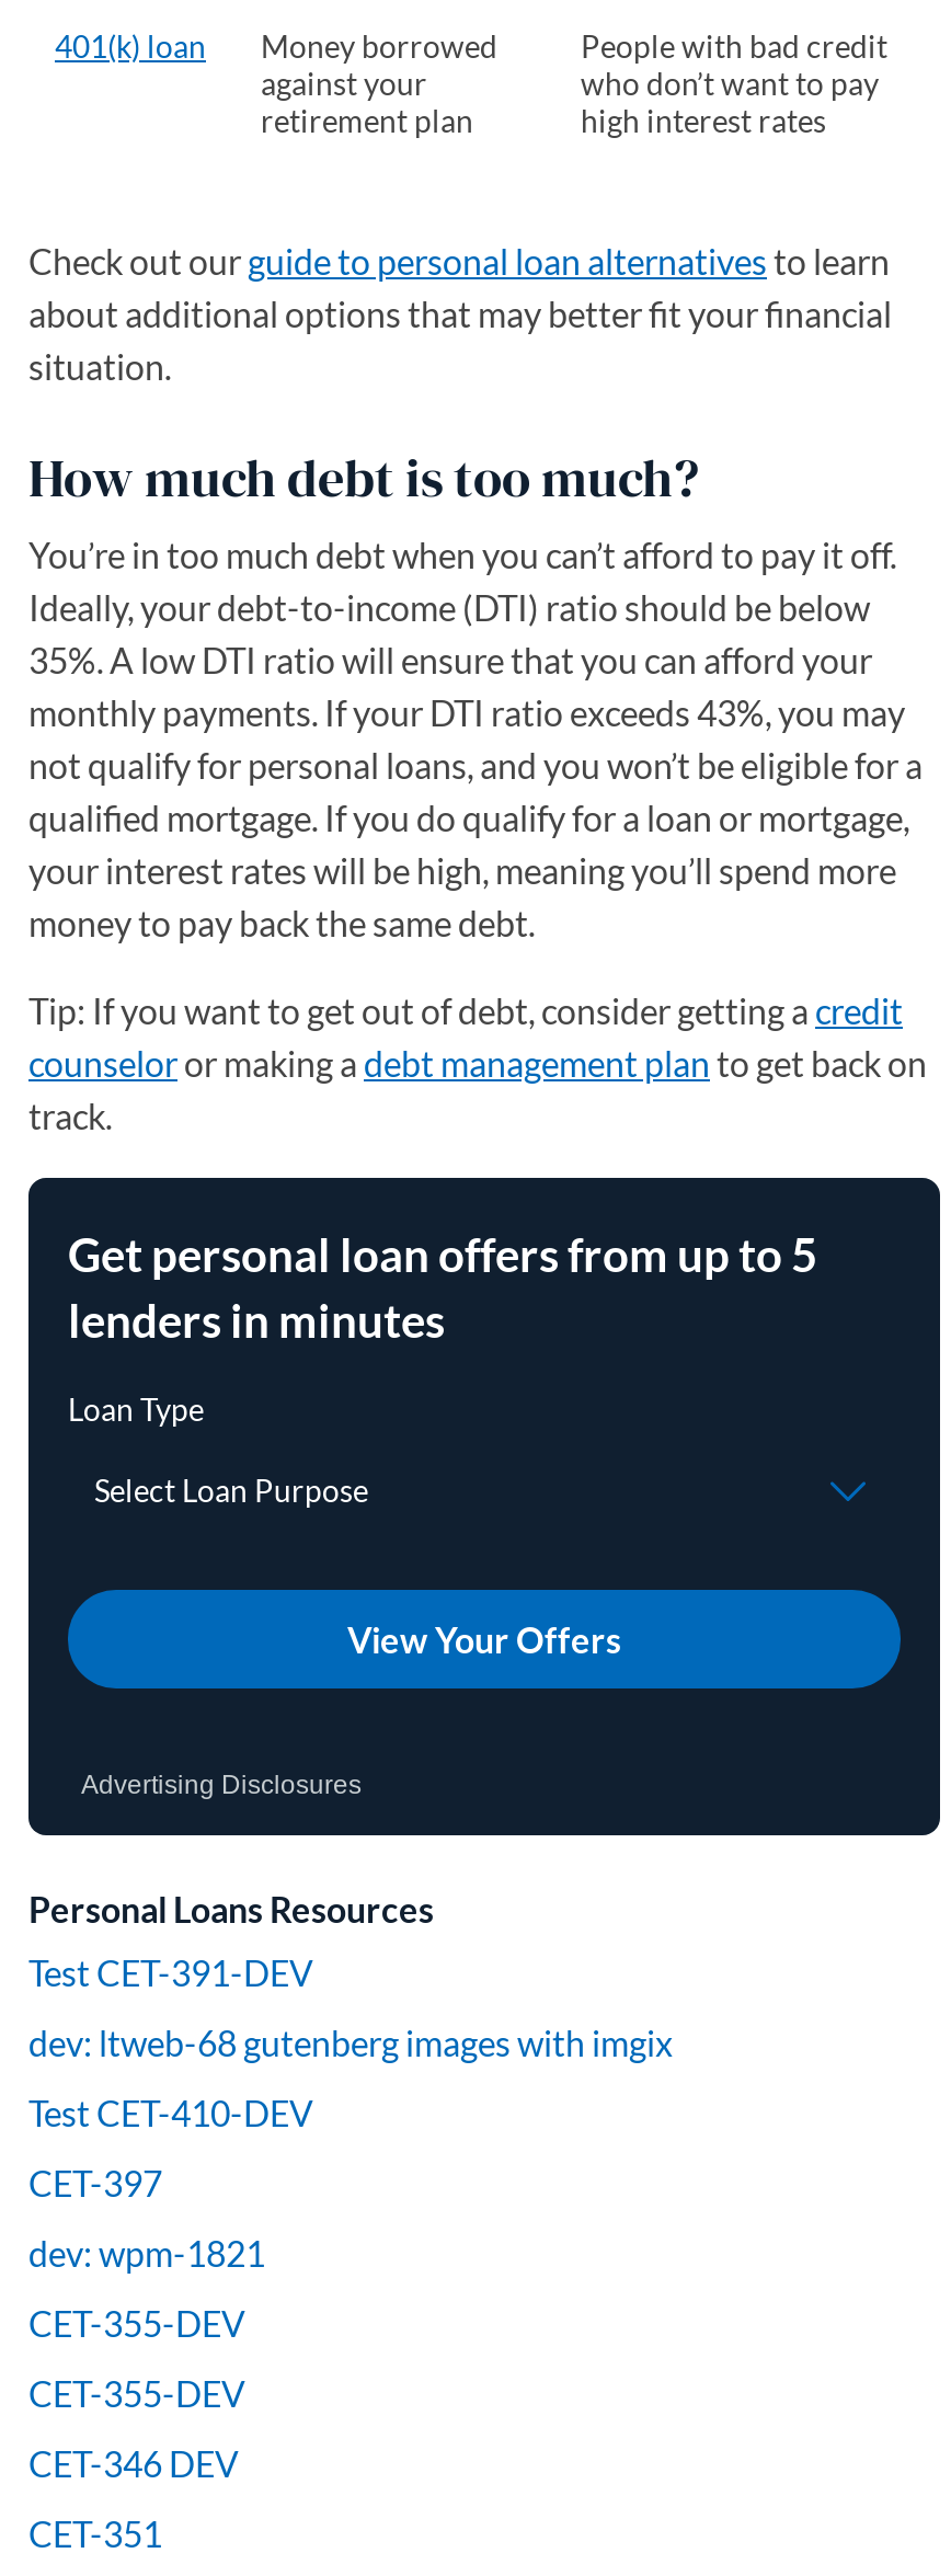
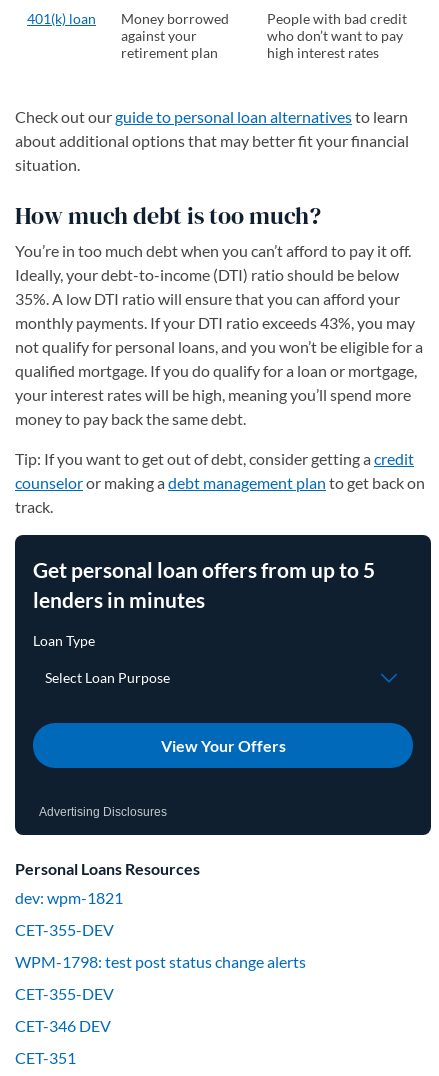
[28,1951,673,2203] Test CET-391-DEV | dev: ltweb-68 gutenberg images with imgix | Test CET-410-DEV | CET-397 -> none
moved [28,2232,265,2344] -> [15,888,123,939]: dev: wpm-1821 | CET-355-DEV
none -> [15,952,306,971] WPM-1798: test post status change alerts

